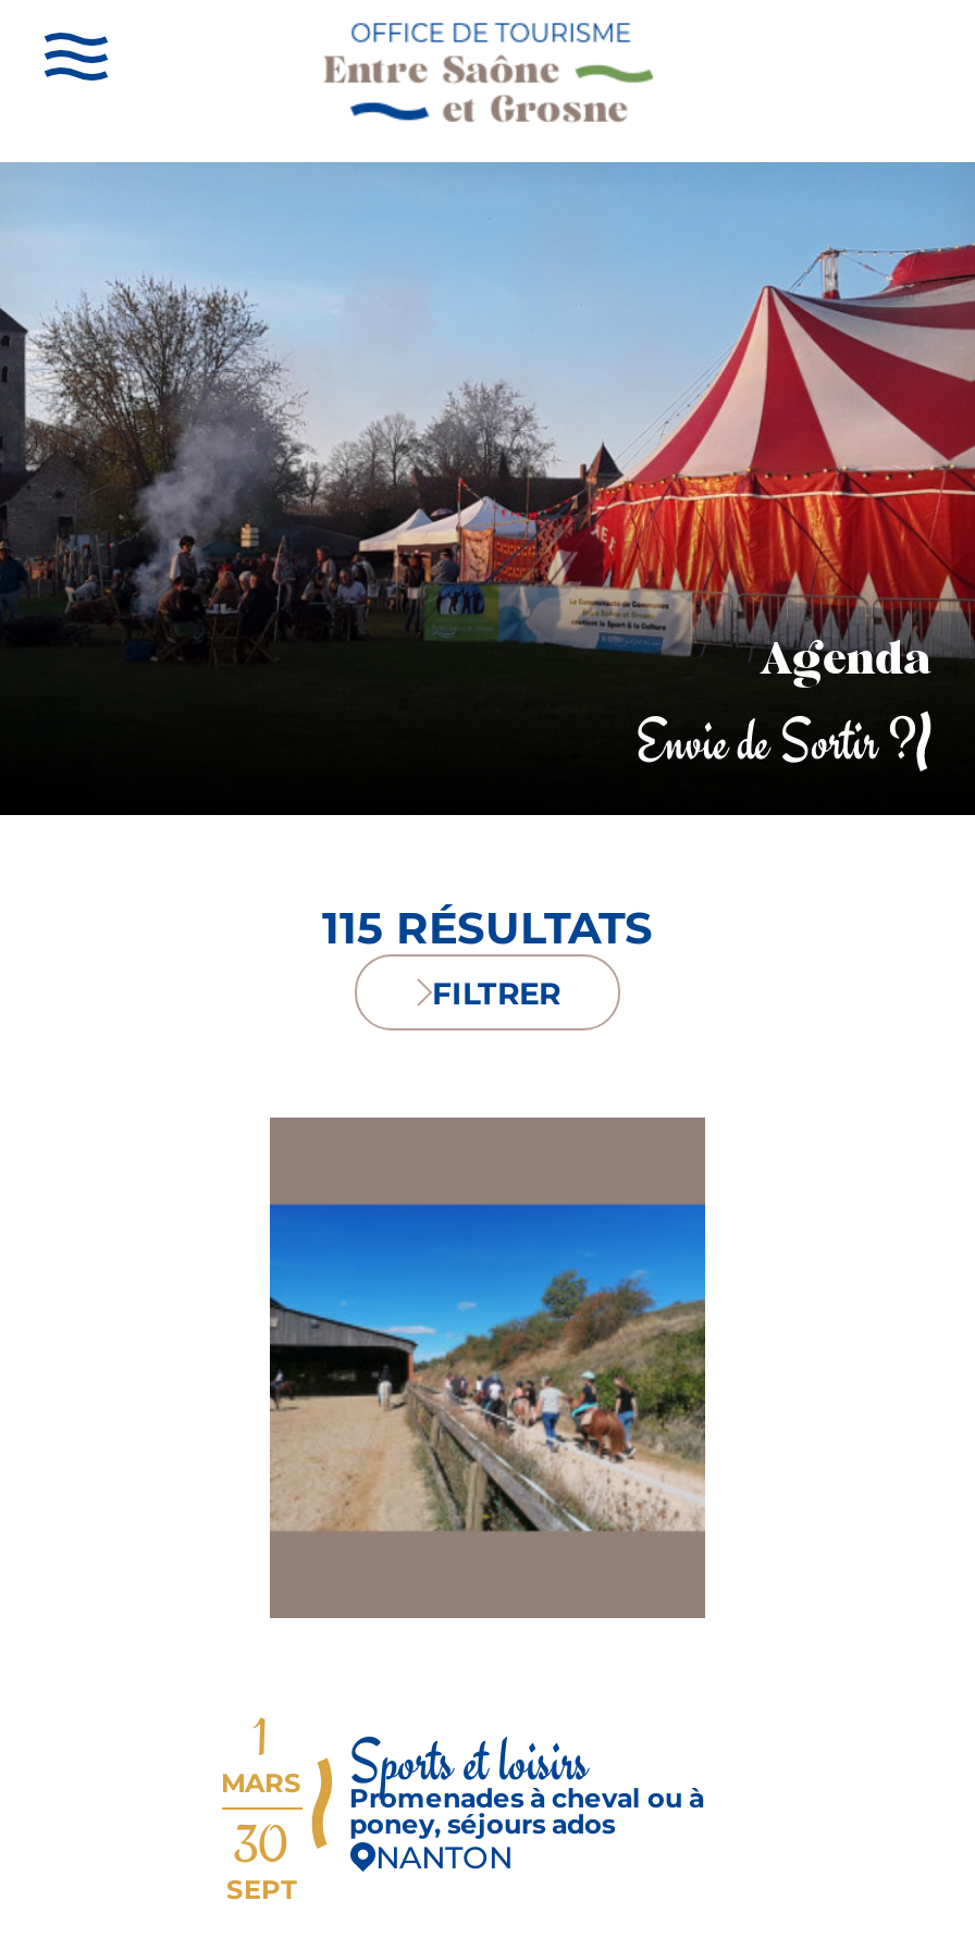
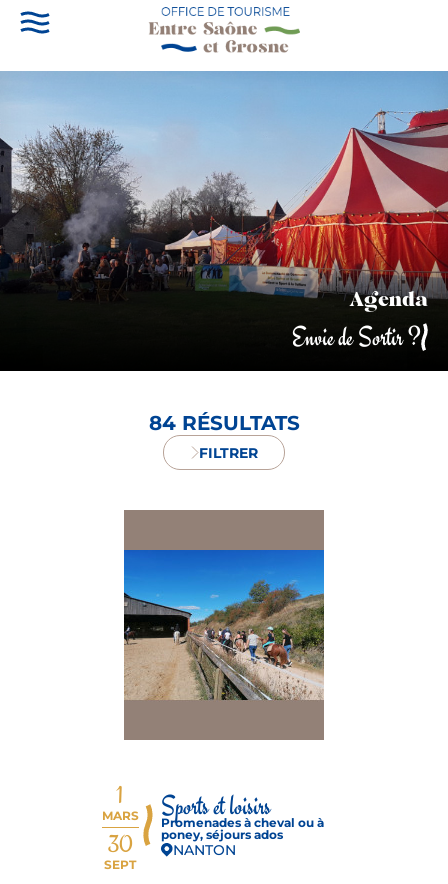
[322,902,653,954] 115 RÉSULTATS -> [148,411,299,435] 84 RÉSULTATS

